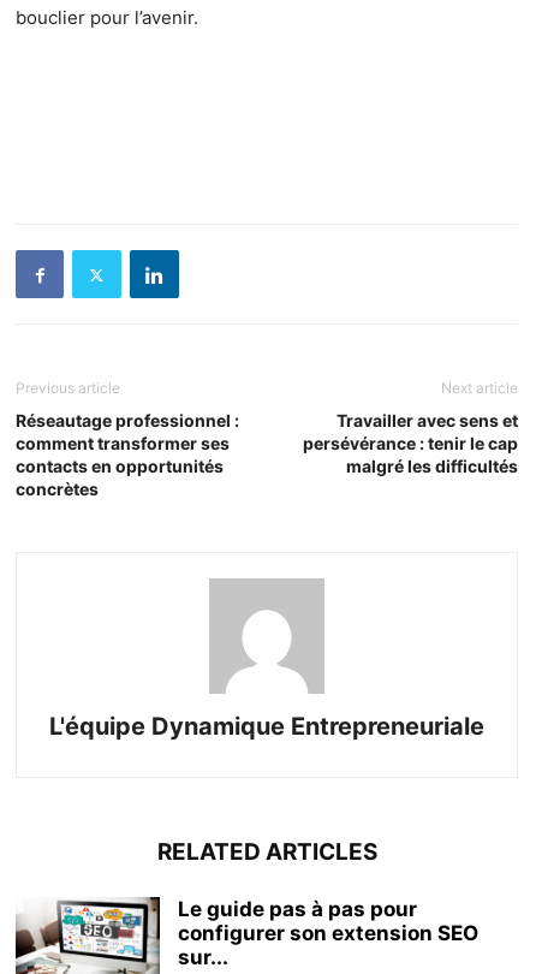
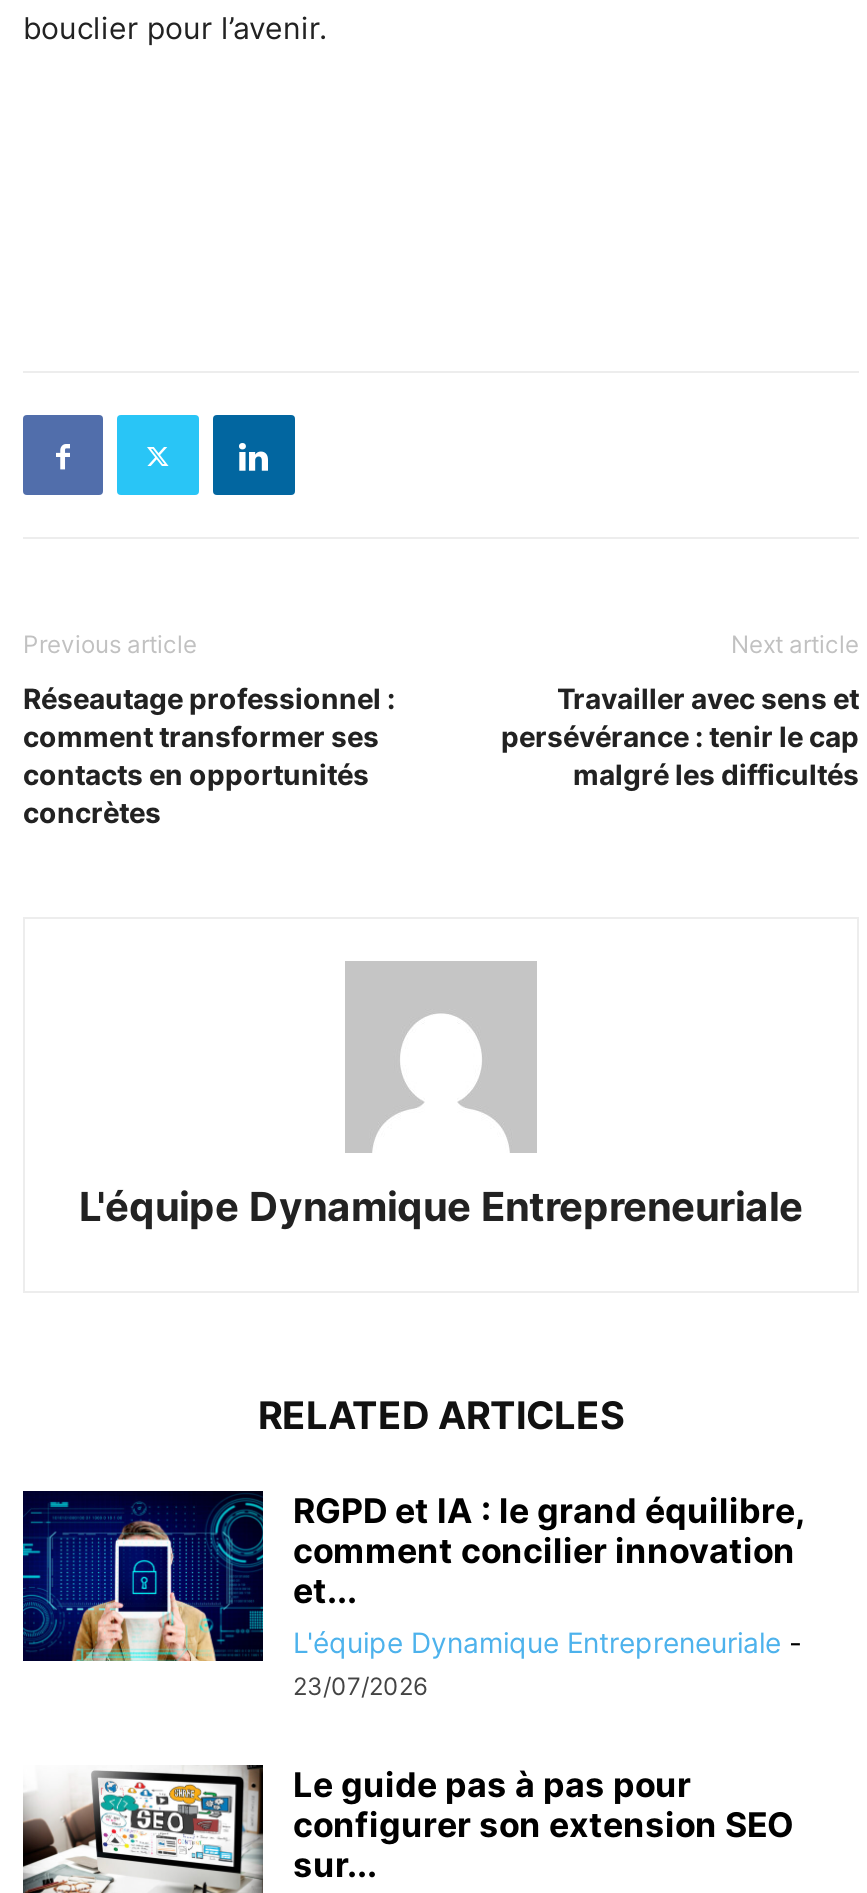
none -> [21,1489,803,1701] [image] | RGPD et IA : le grand équilibre, | comment concilier innovation | et... | L'équipe Dynamique Entrepreneuriale - | 23/07/2026

